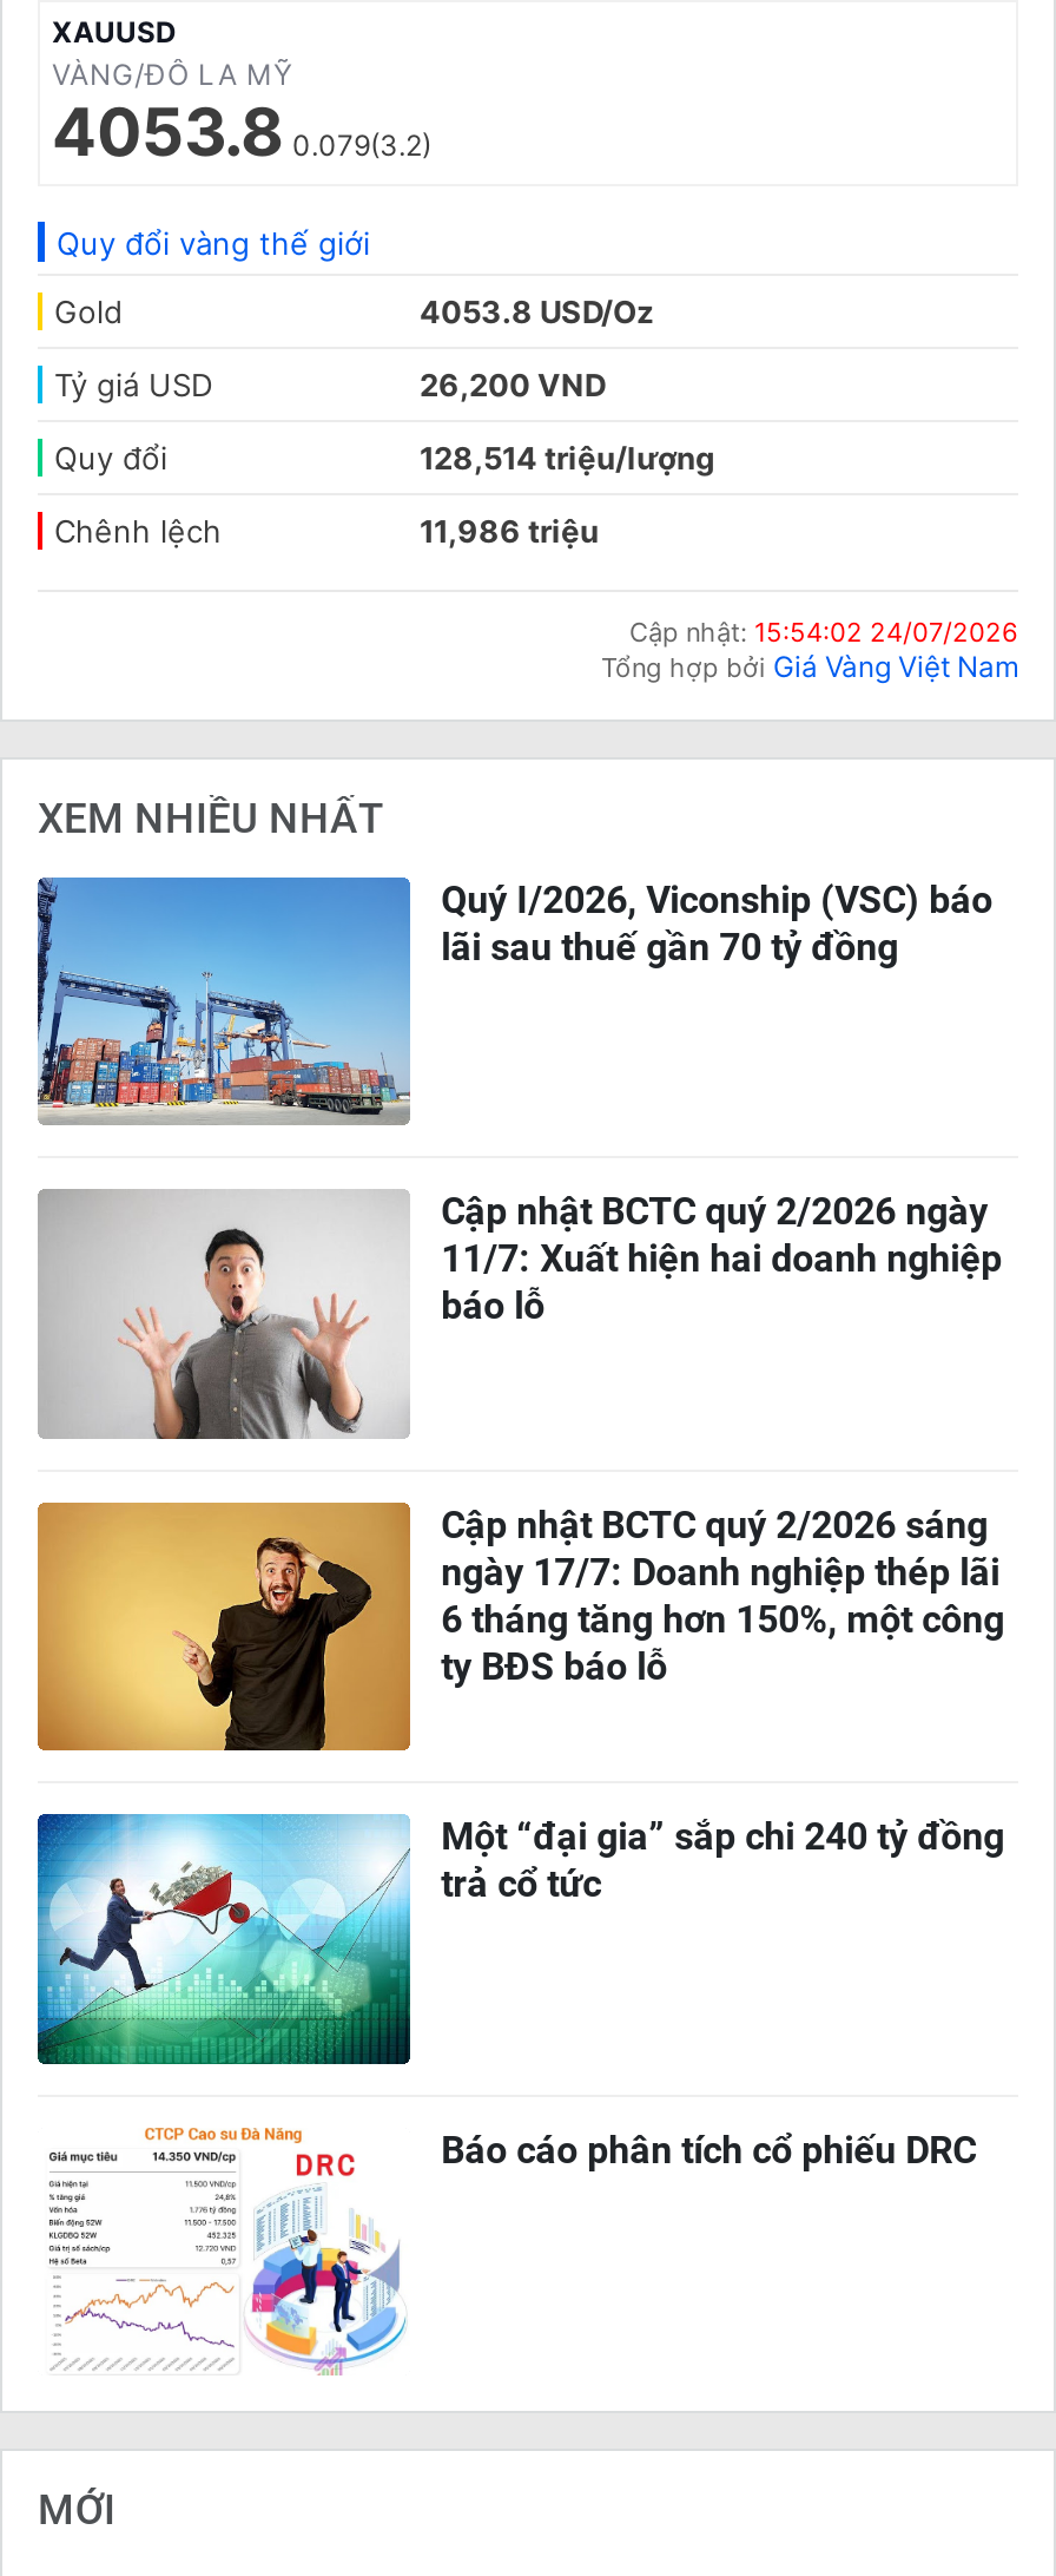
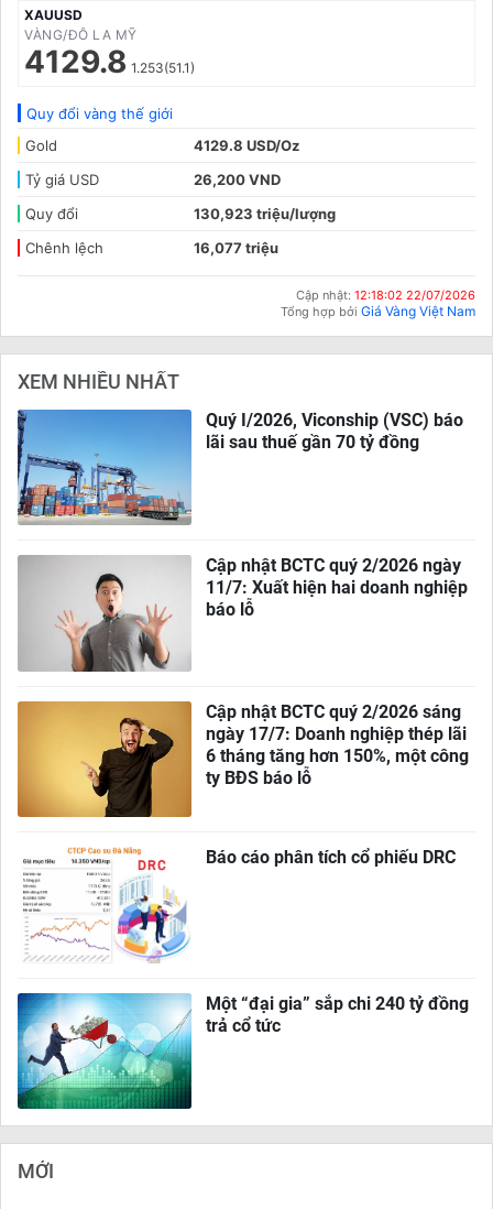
[52,92,431,172] 4053.8 0.079(3.2) -> [24,43,195,80] 4129.8 1.253(51.1)
[420,293,653,330] 4053.8 USD/Oz -> [194,137,299,154] 4129.8 USD/Oz
[420,439,714,477] 128,514 triệu/lượng -> [194,205,336,222] 130,923 triệu/lượng
[420,512,599,550] 11,986 triệu -> [194,239,278,257] 16,077 triệu
[629,616,1018,649] Cập nhật: 15:54:02 24/07/2026 -> [296,287,475,303] Cập nhật: 12:18:02 22/07/2026
moved [35,1809,1004,2066] -> [17,990,469,1110]: [image] | Một “đại gia” sắp chi 240 tỷ đồng | trả cổ tức
moved [38,2127,976,2375] -> [18,847,456,963]: [image] | Báo cáo phân tích cổ phiếu DRC

